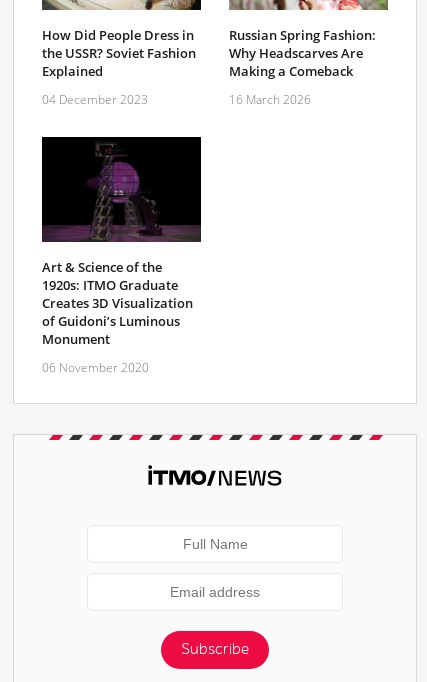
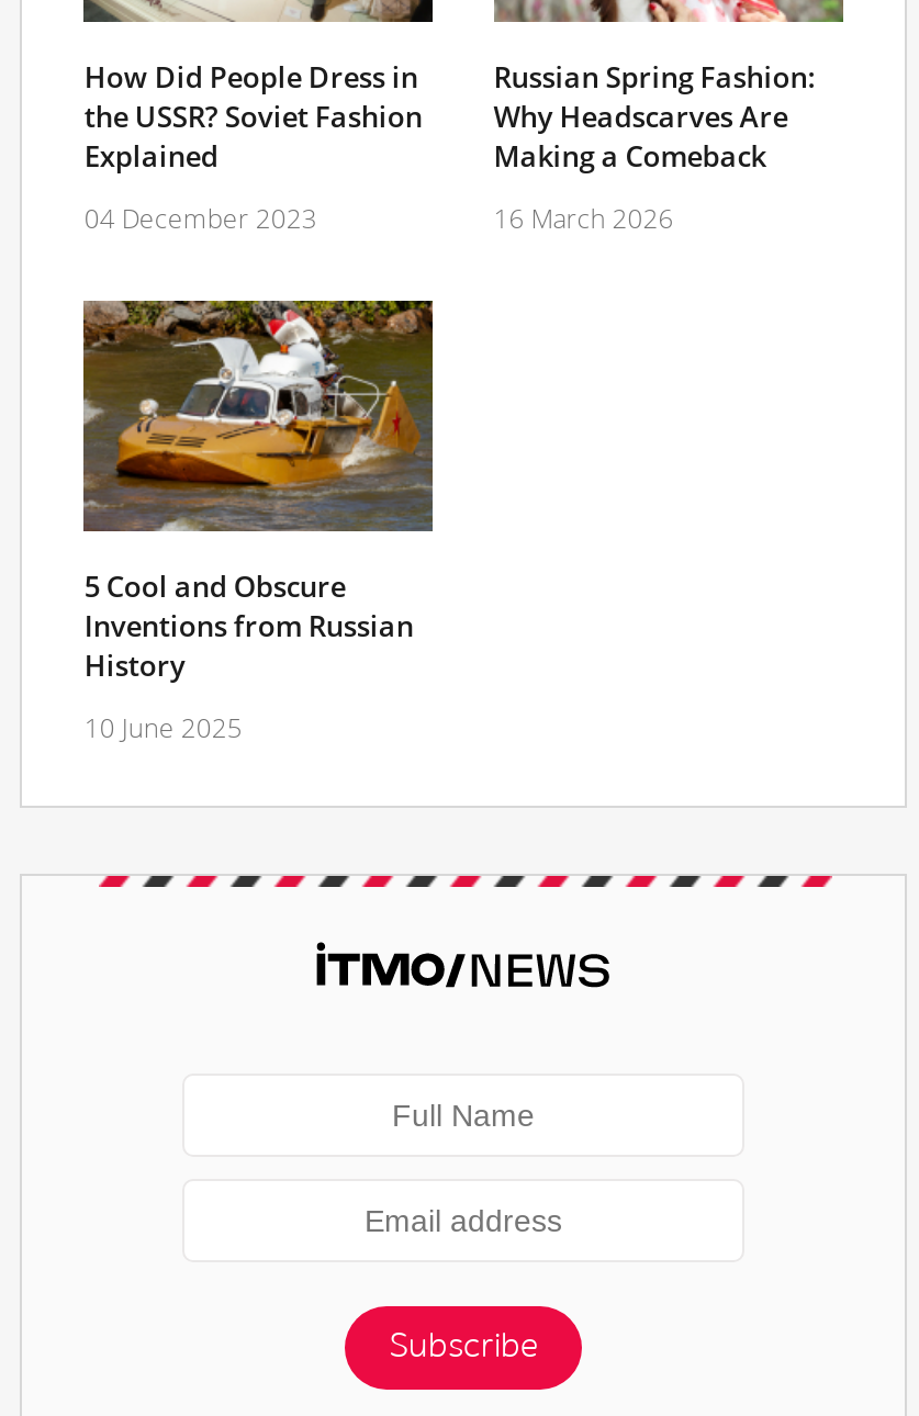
[41,136,202,348] [image] | Art & Science of the | 1920s: ITMO Graduate | Creates 3D Visualization | of Guidoni’s Luminous | Monument -> [81,299,435,684] [image] | 5 Cool and Obscure | Inventions from Russian | History
[42,359,149,376] 06 November 2020 -> [84,708,242,746] 10 June 2025

